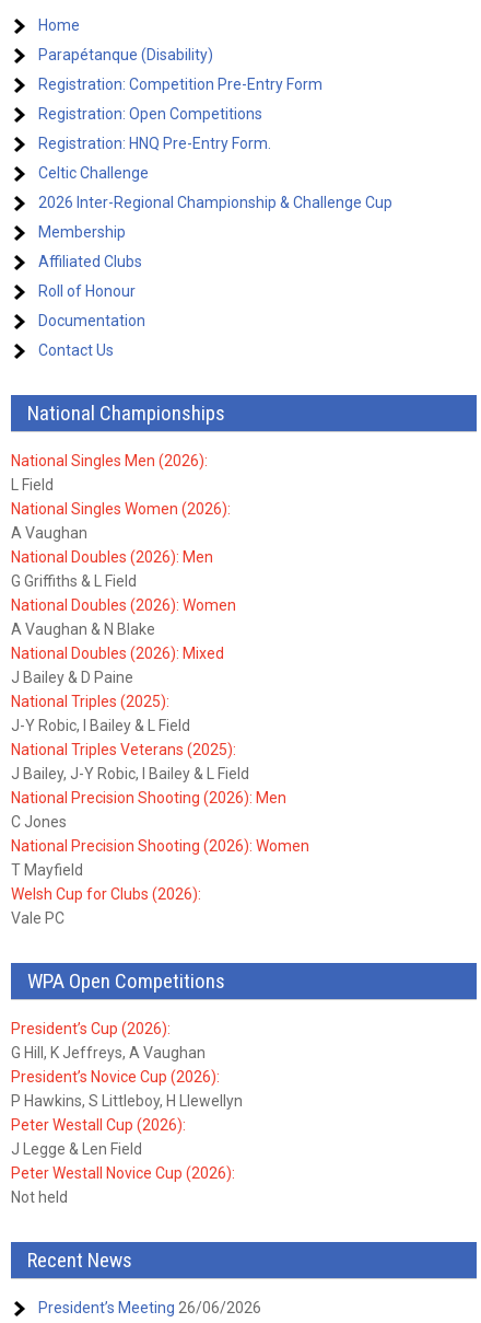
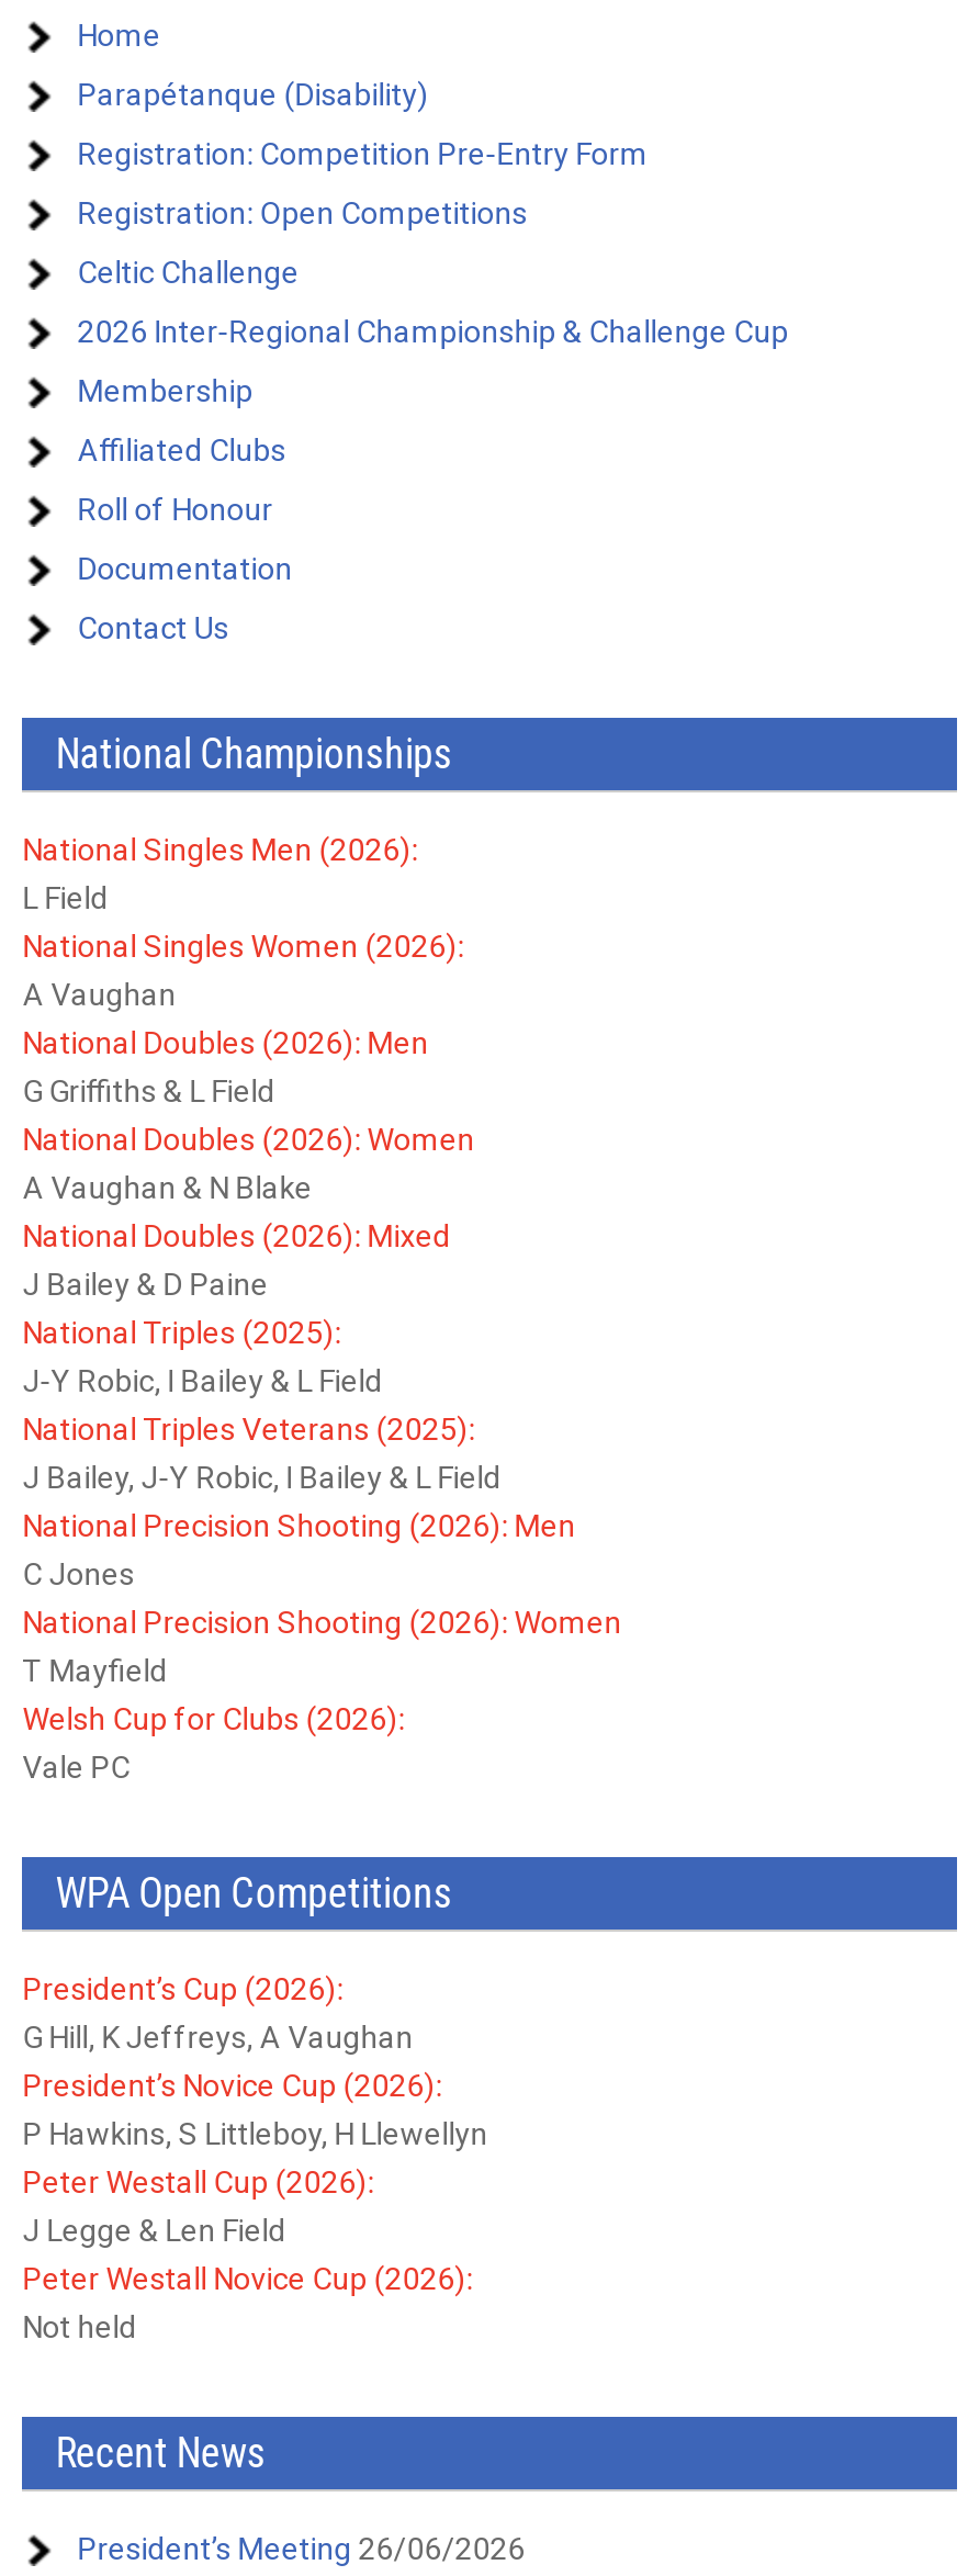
[38,135,271,152] Registration: HNQ Pre-Entry Form. -> none

